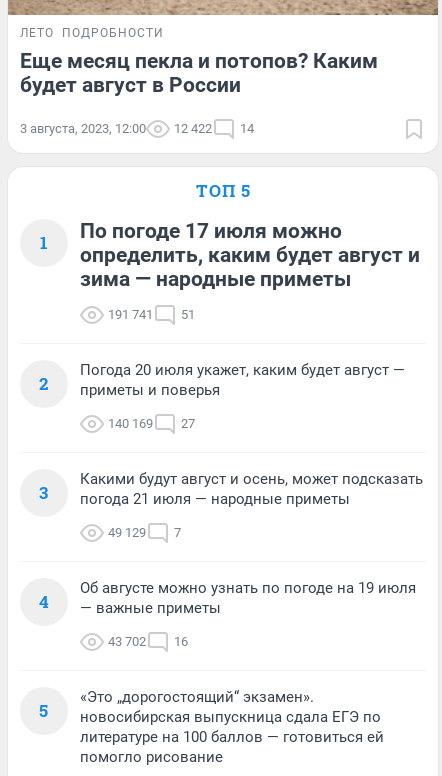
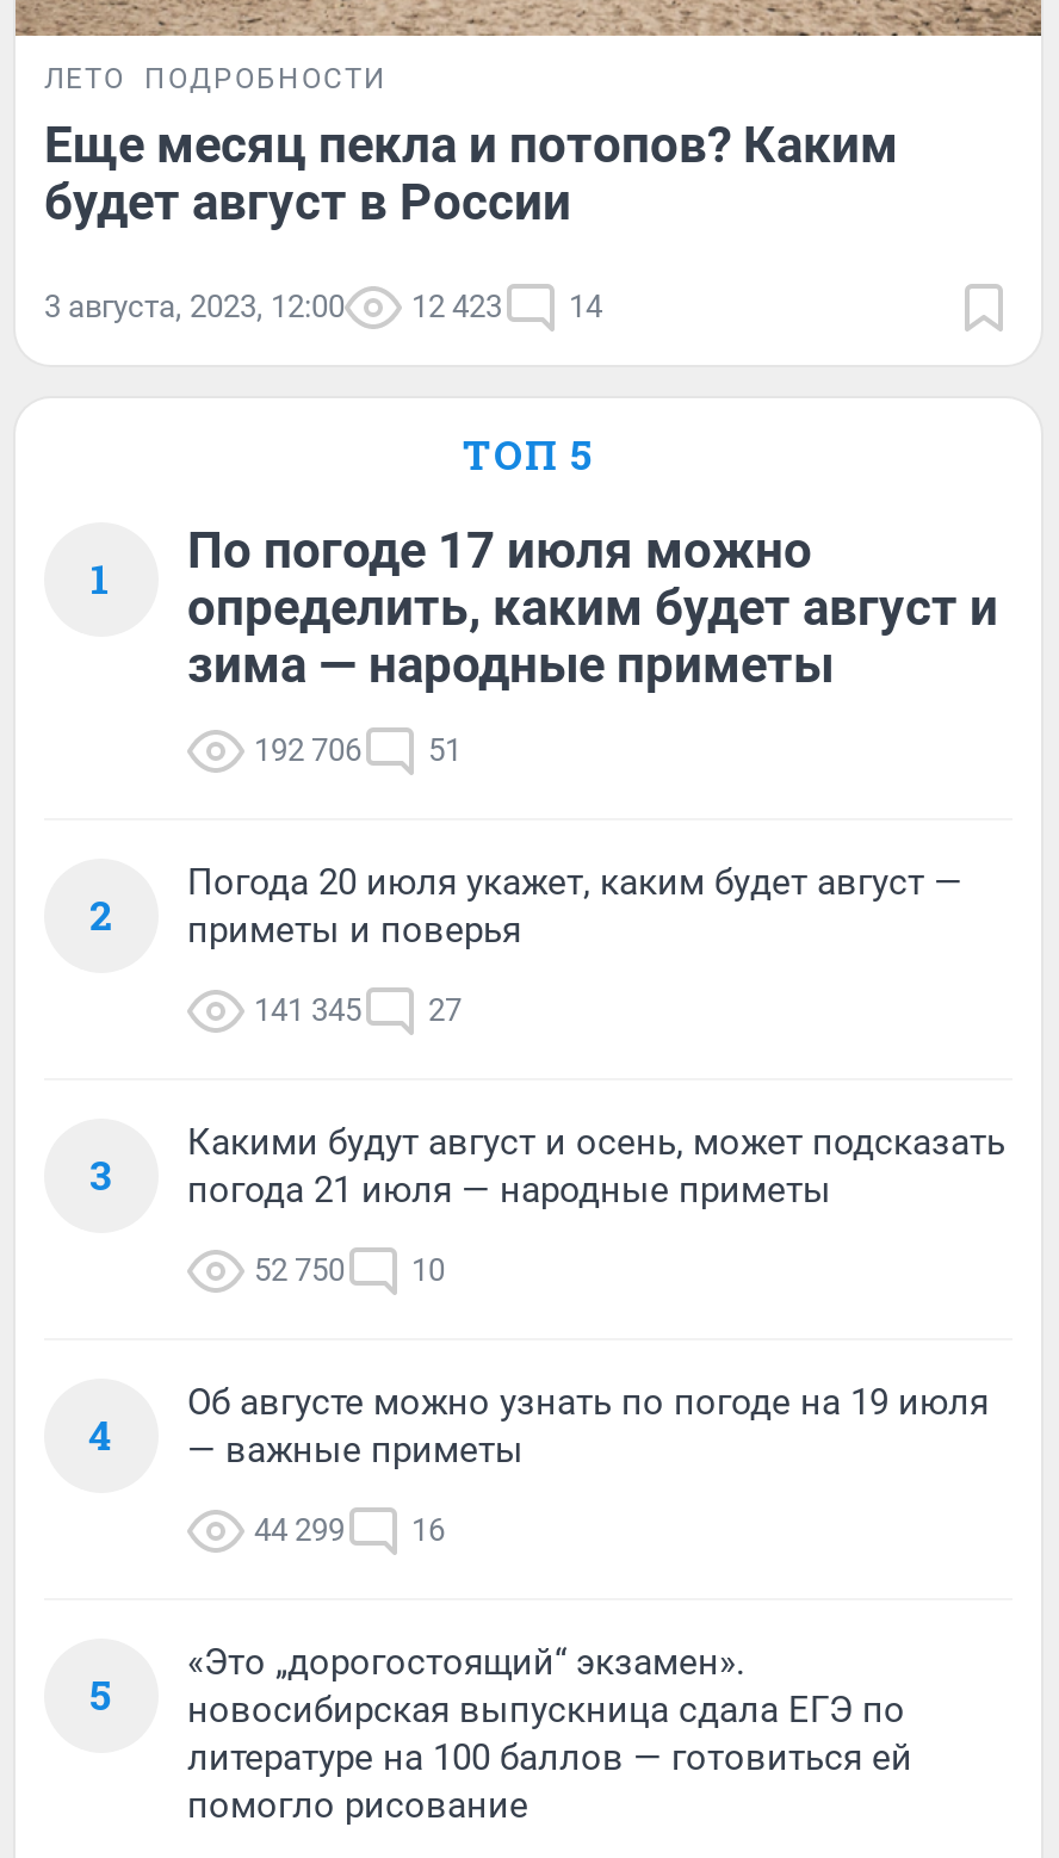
[174,121,212,136] 12 422 -> [411,288,502,323] 12 423
[108,307,195,322] 191 741 51 -> [254,731,462,767] 192 706 51
[108,416,195,431] 140 169 27 -> [254,991,462,1027] 141 345 27
[108,525,146,540] 49 129 -> [254,1251,345,1287] 52 750
[174,525,181,540] 7 -> [411,1251,445,1287] 10
[108,634,188,649] 43 702 16 -> [254,1511,445,1547] 44 299 16

